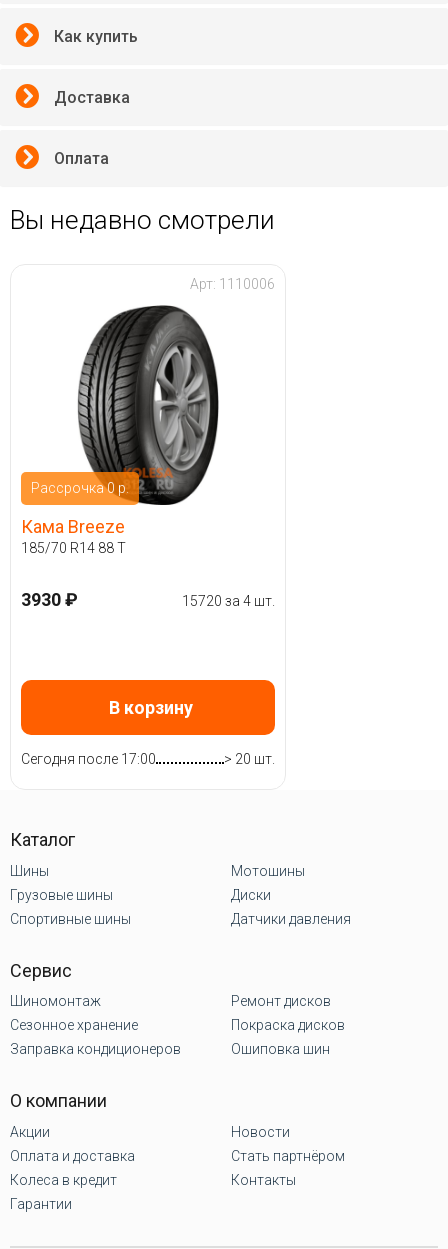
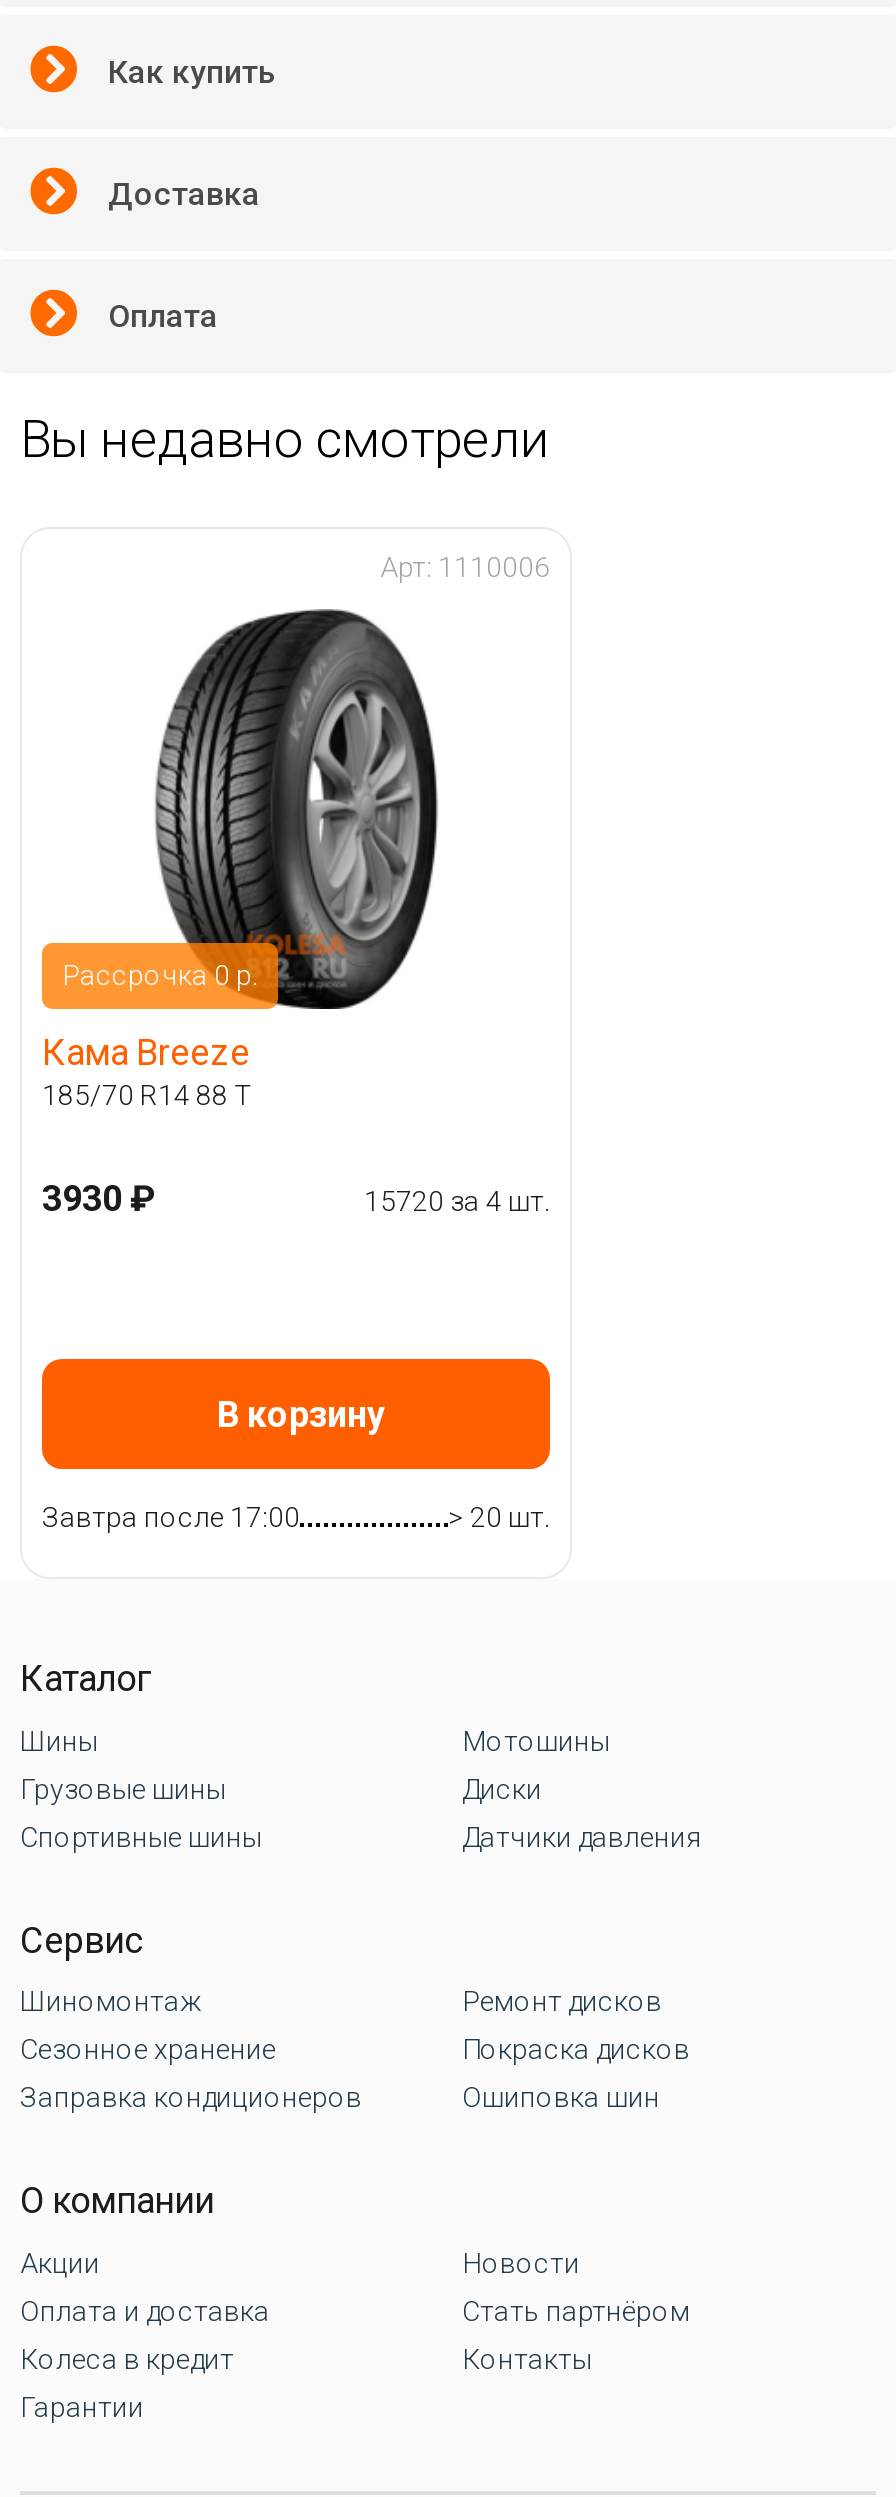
[21,751,156,767] Сегодня после 17:00 -> [42,1501,300,1533] Завтра после 17:00

